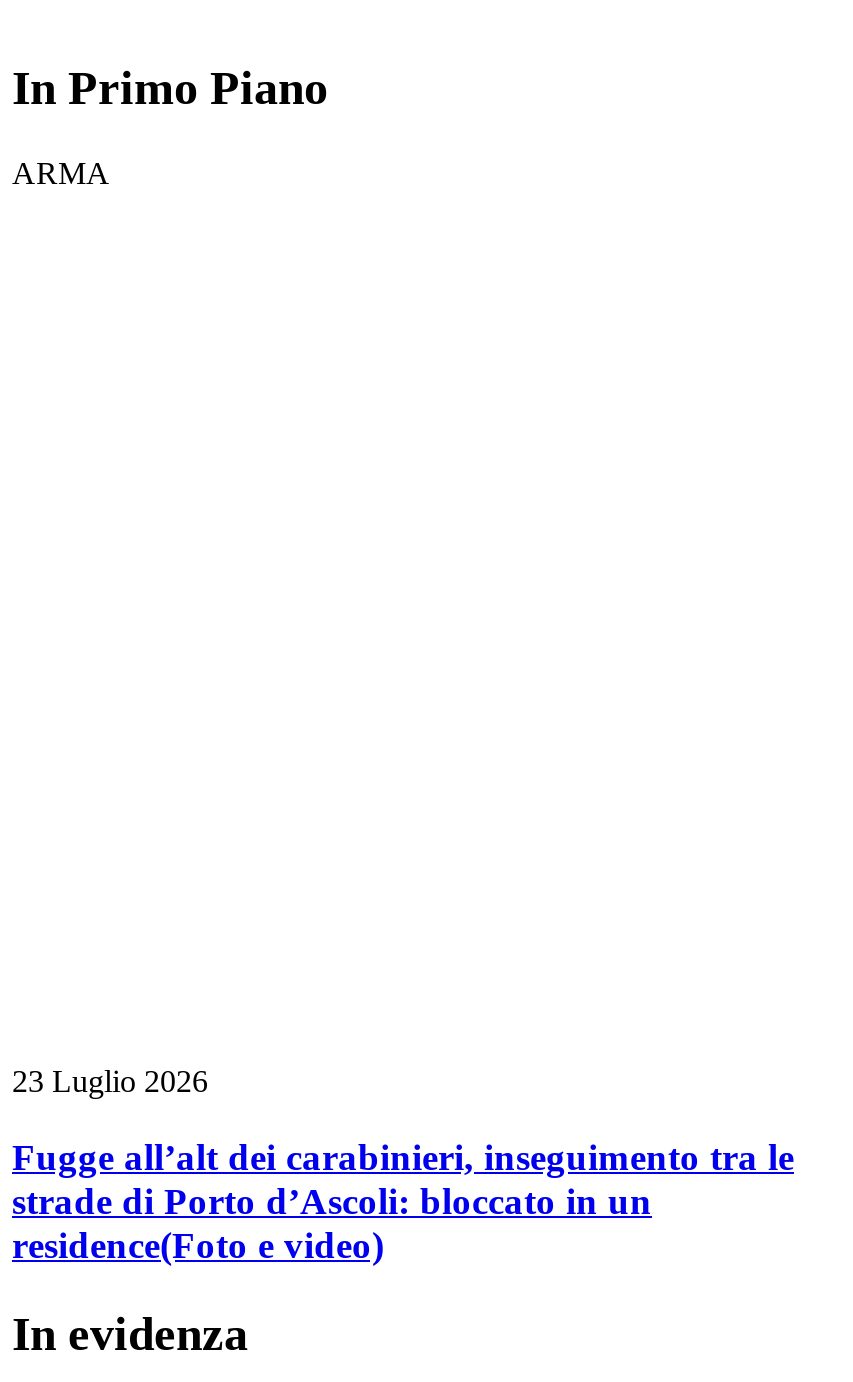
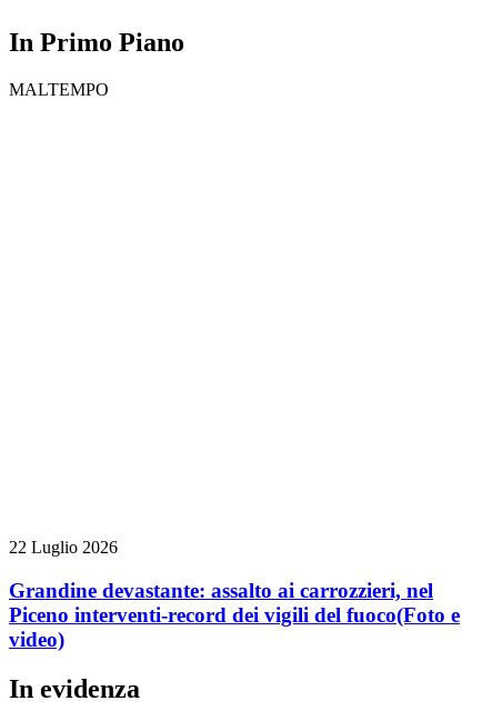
[12,155,110,189] ARMA -> [9,80,109,98] MALTEMPO
[12,1063,208,1097] 23 Luglio 2026 -> [9,538,118,557] 22 Luglio 2026
[12,1137,794,1267] Fugge all’alt dei carabinieri, inseguimento tra le | strade di Porto d’Ascoli: bloccato in un | residence(Foto e video) -> [9,579,460,651] Grandine devastante: assalto ai carrozzieri, nel | Piceno interventi-record dei vigili del fuoco(Foto e | video)

